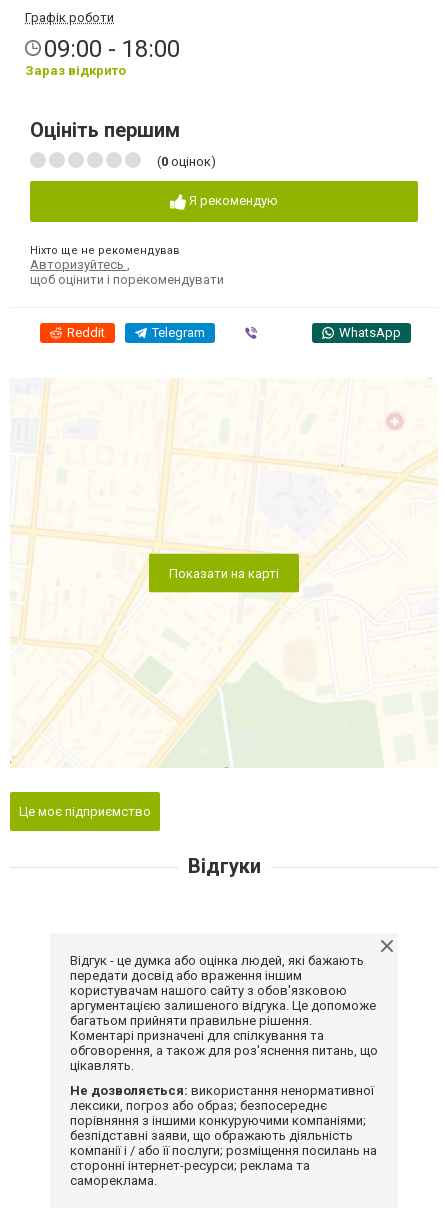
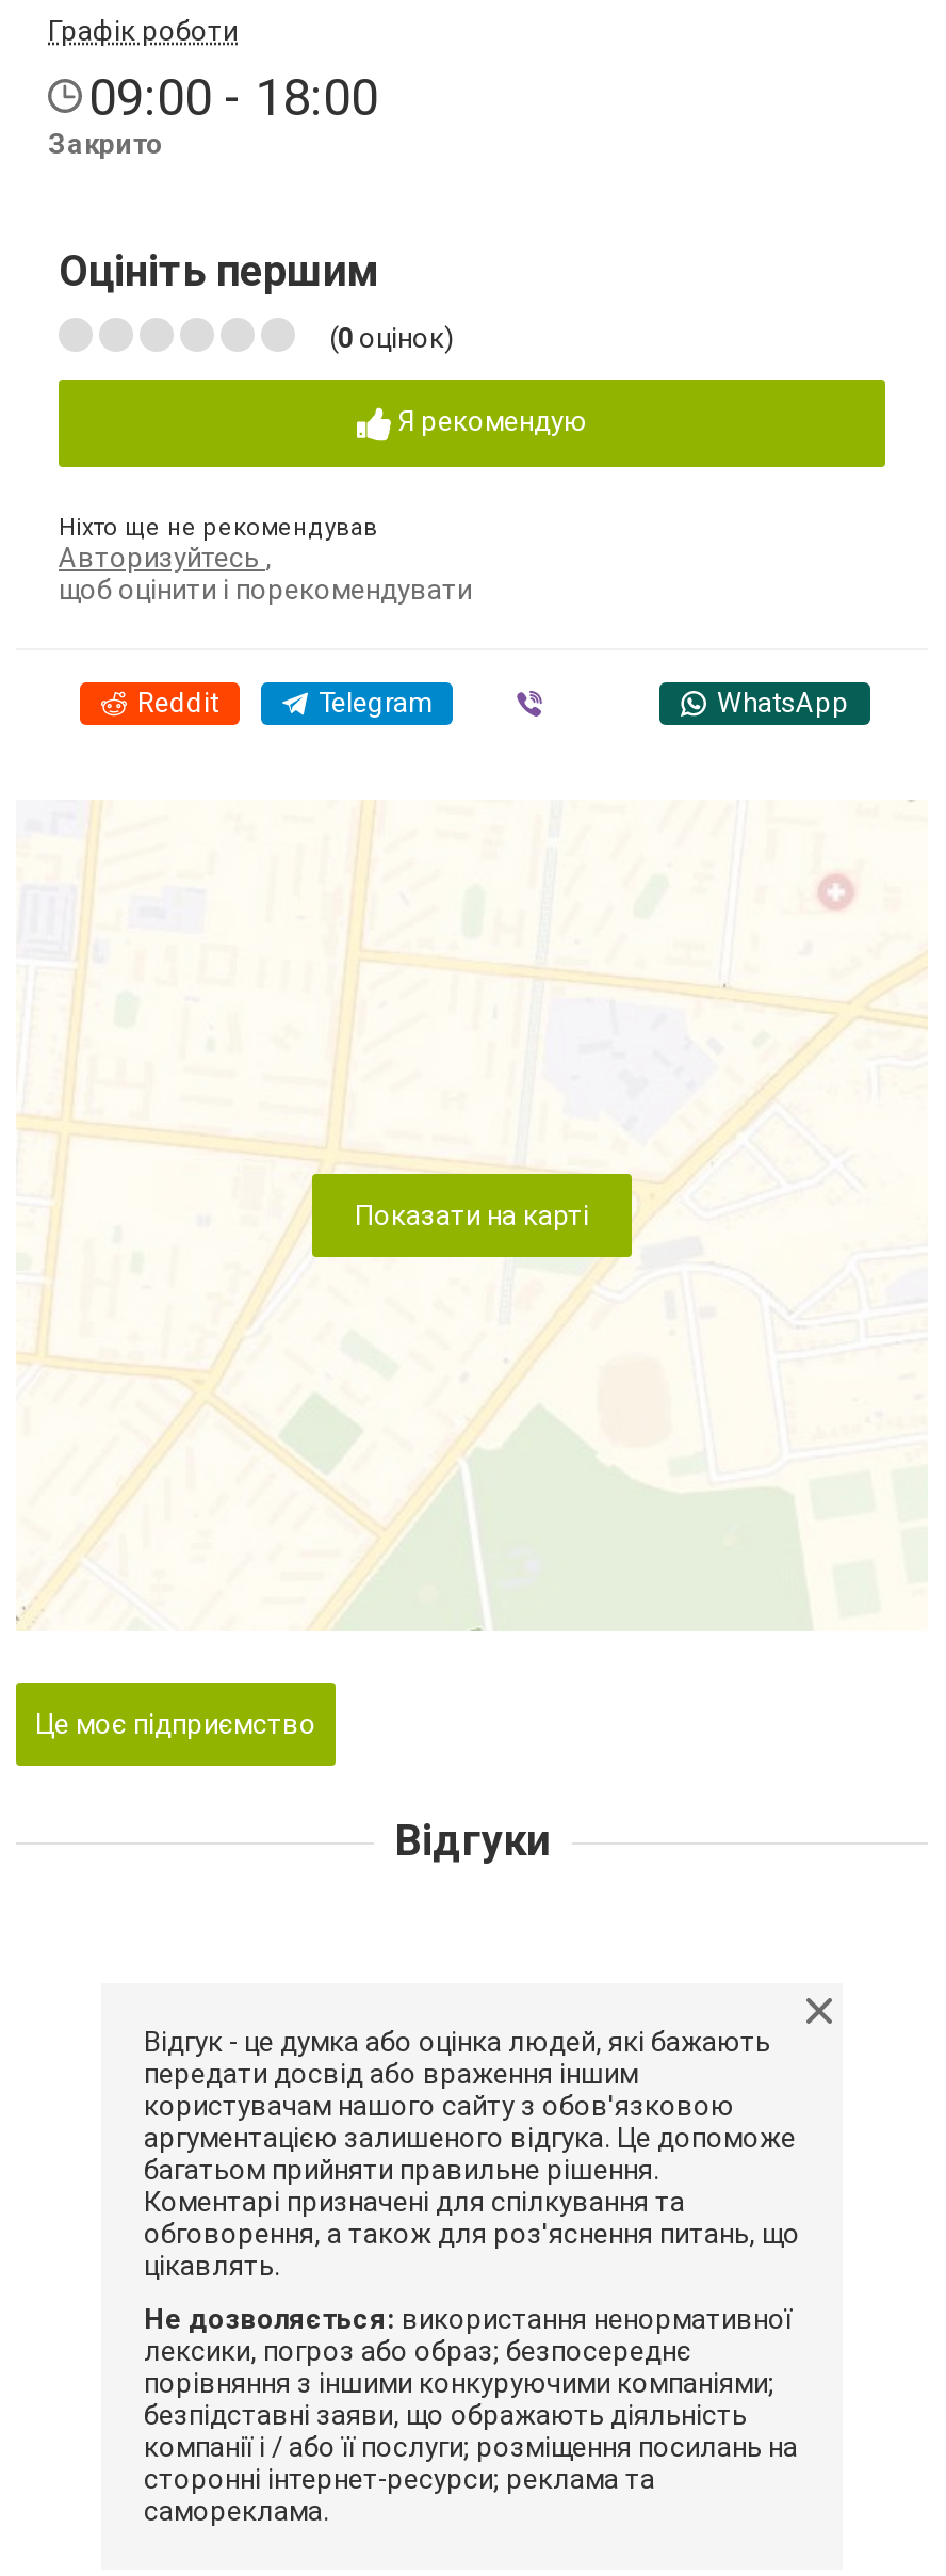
[25,63,126,78] Зараз відкрито -> [48,128,163,160] Закрито

